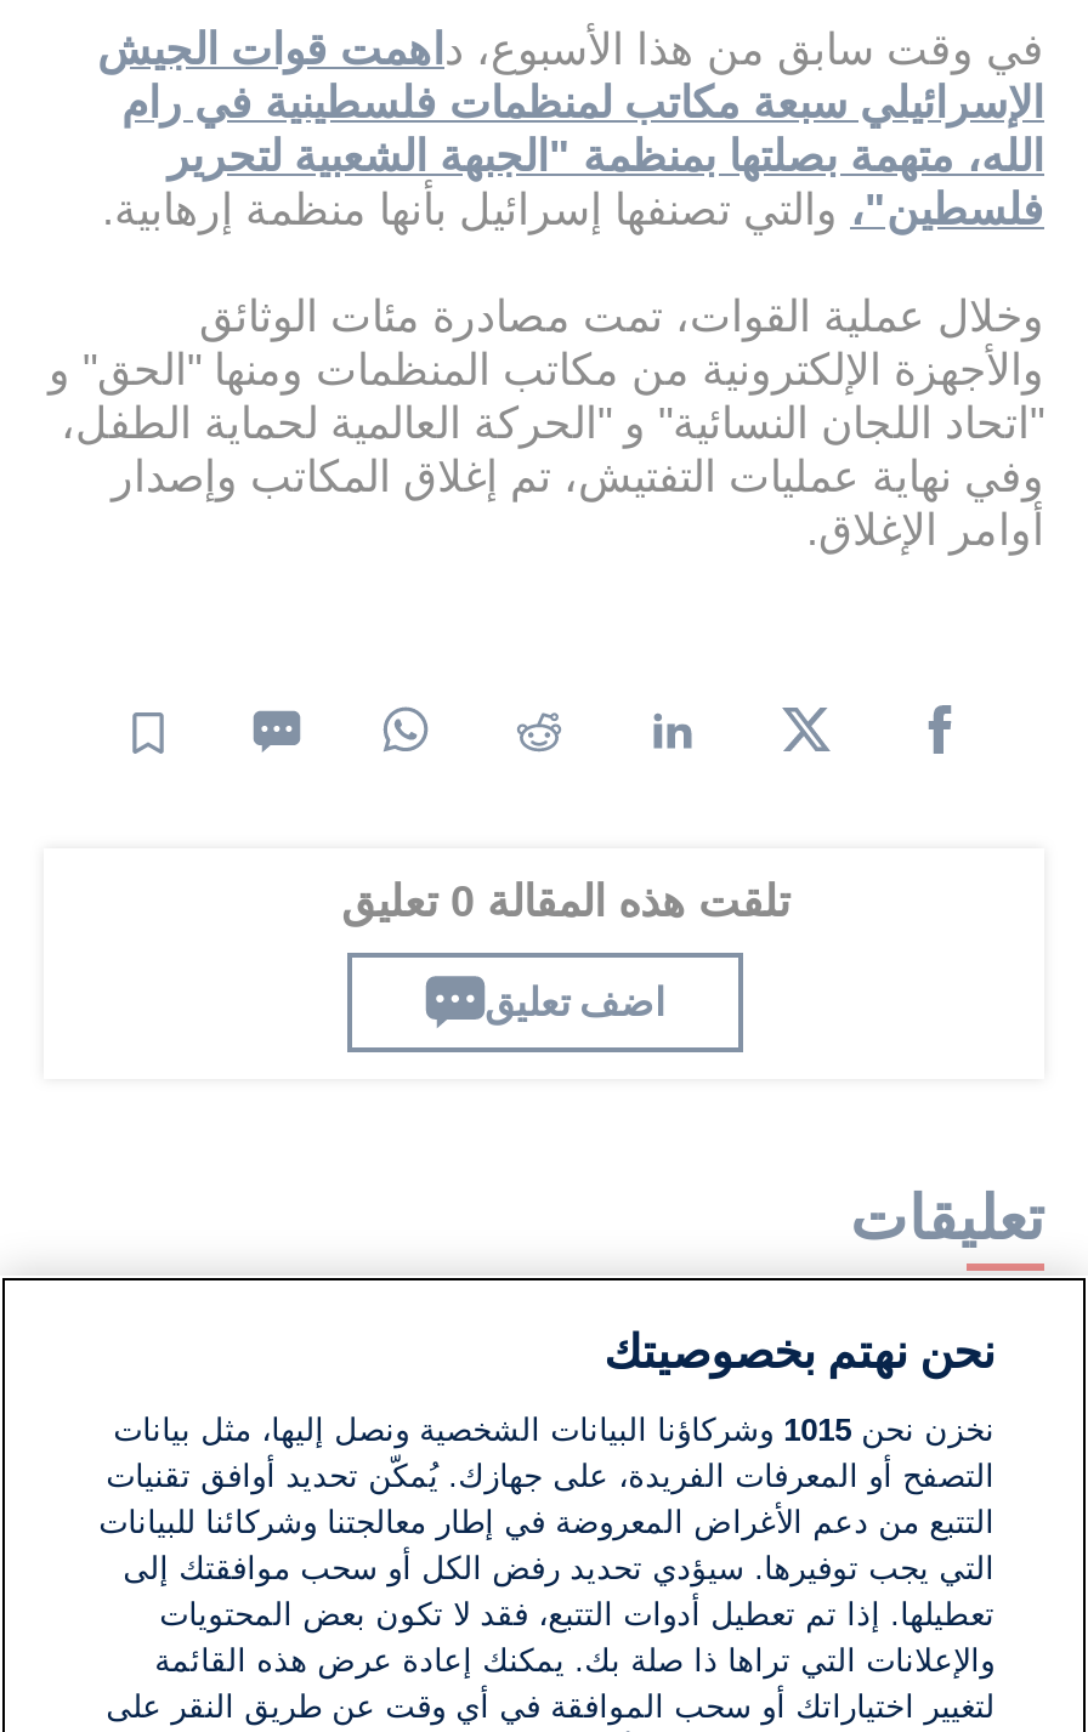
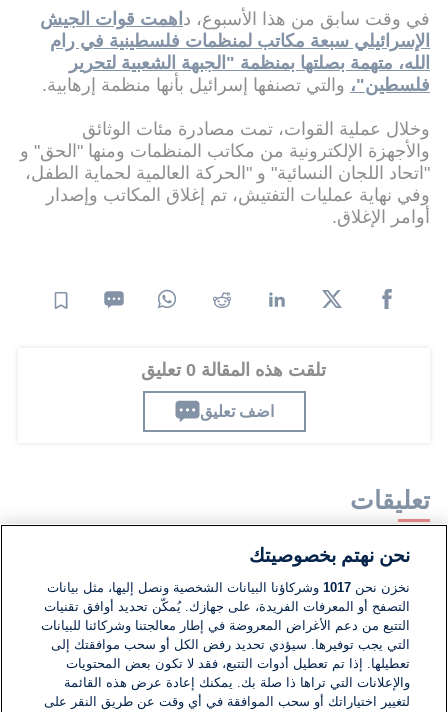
[113,1412,995,1448] نخزن نحن 1015 وشركاؤنا البيانات الشخصية ونصل إليها، مثل بيانات -> [47,580,410,595] نخزن نحن 1017 وشركاؤنا البيانات الشخصية ونصل إليها، مثل بيانات

